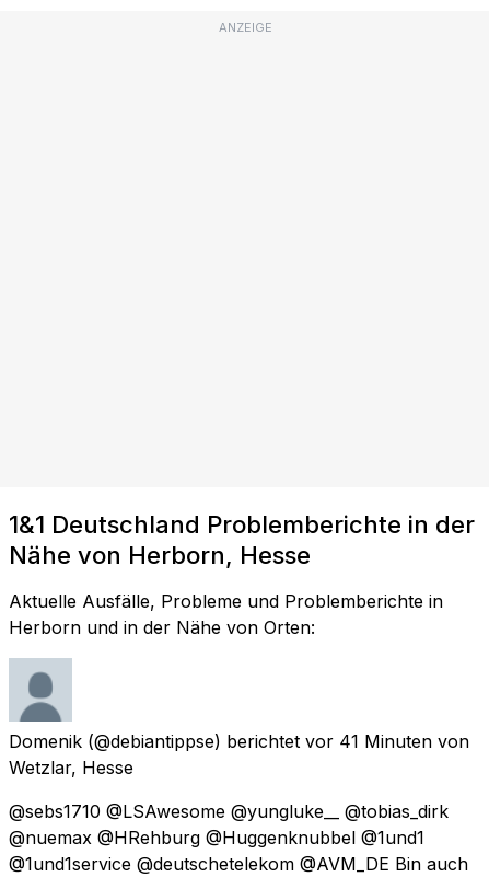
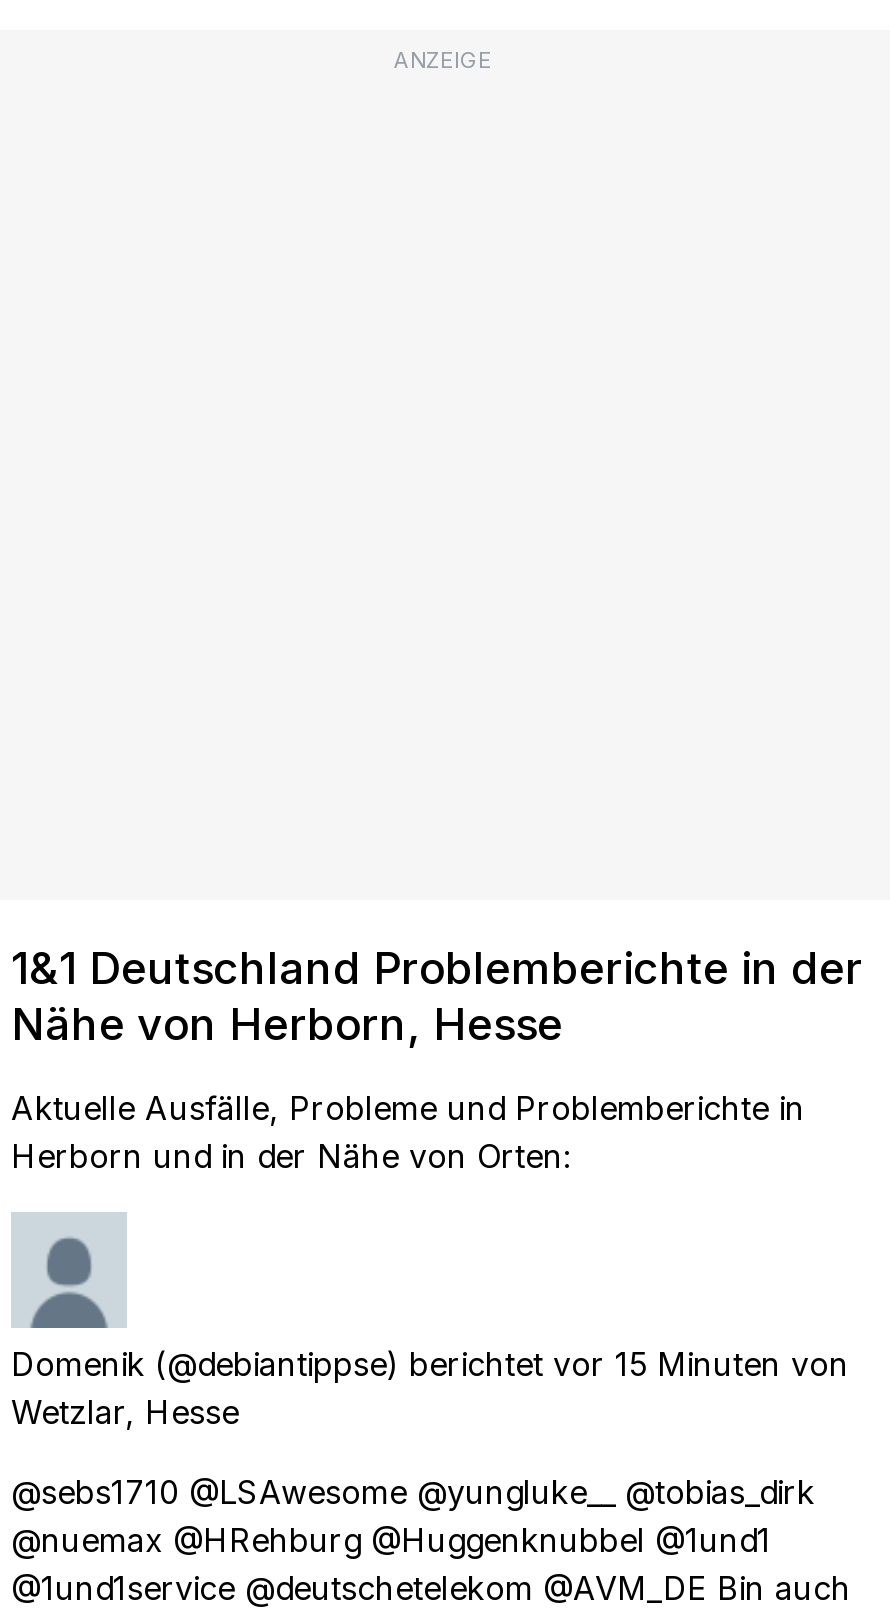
[9,730,469,752] Domenik (@debiantippse) berichtet vor 41 Minuten von -> [11,1344,849,1384] Domenik (@debiantippse) berichtet vor 15 Minuten von

